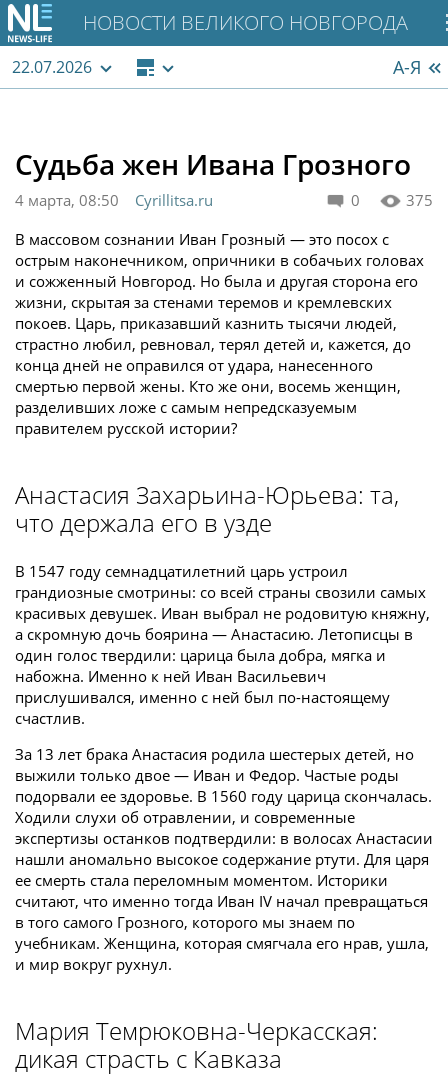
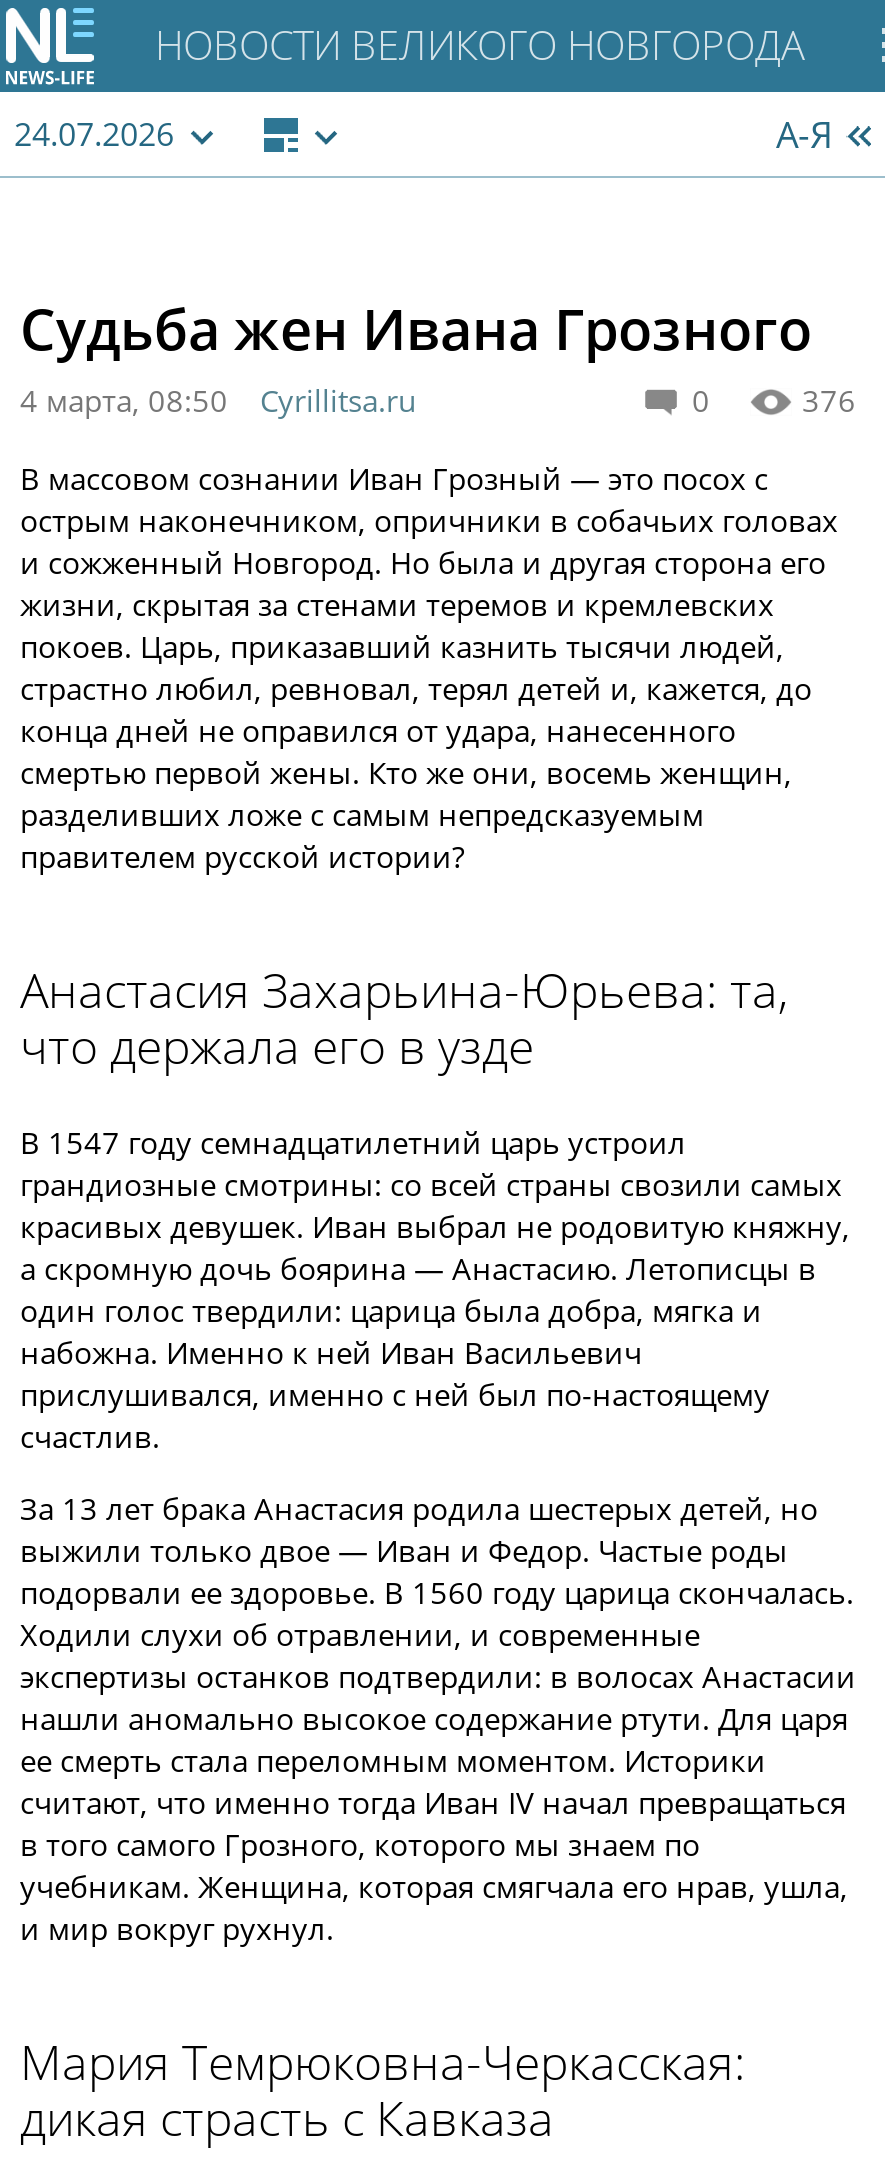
[12,55,92,77] 22.07.2026 -> [14,111,174,155] 24.07.2026
[406,190,433,210] 375 -> [802,380,856,420] 376

